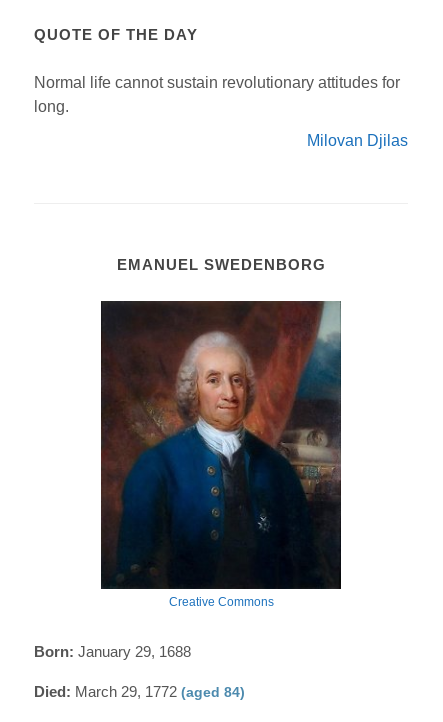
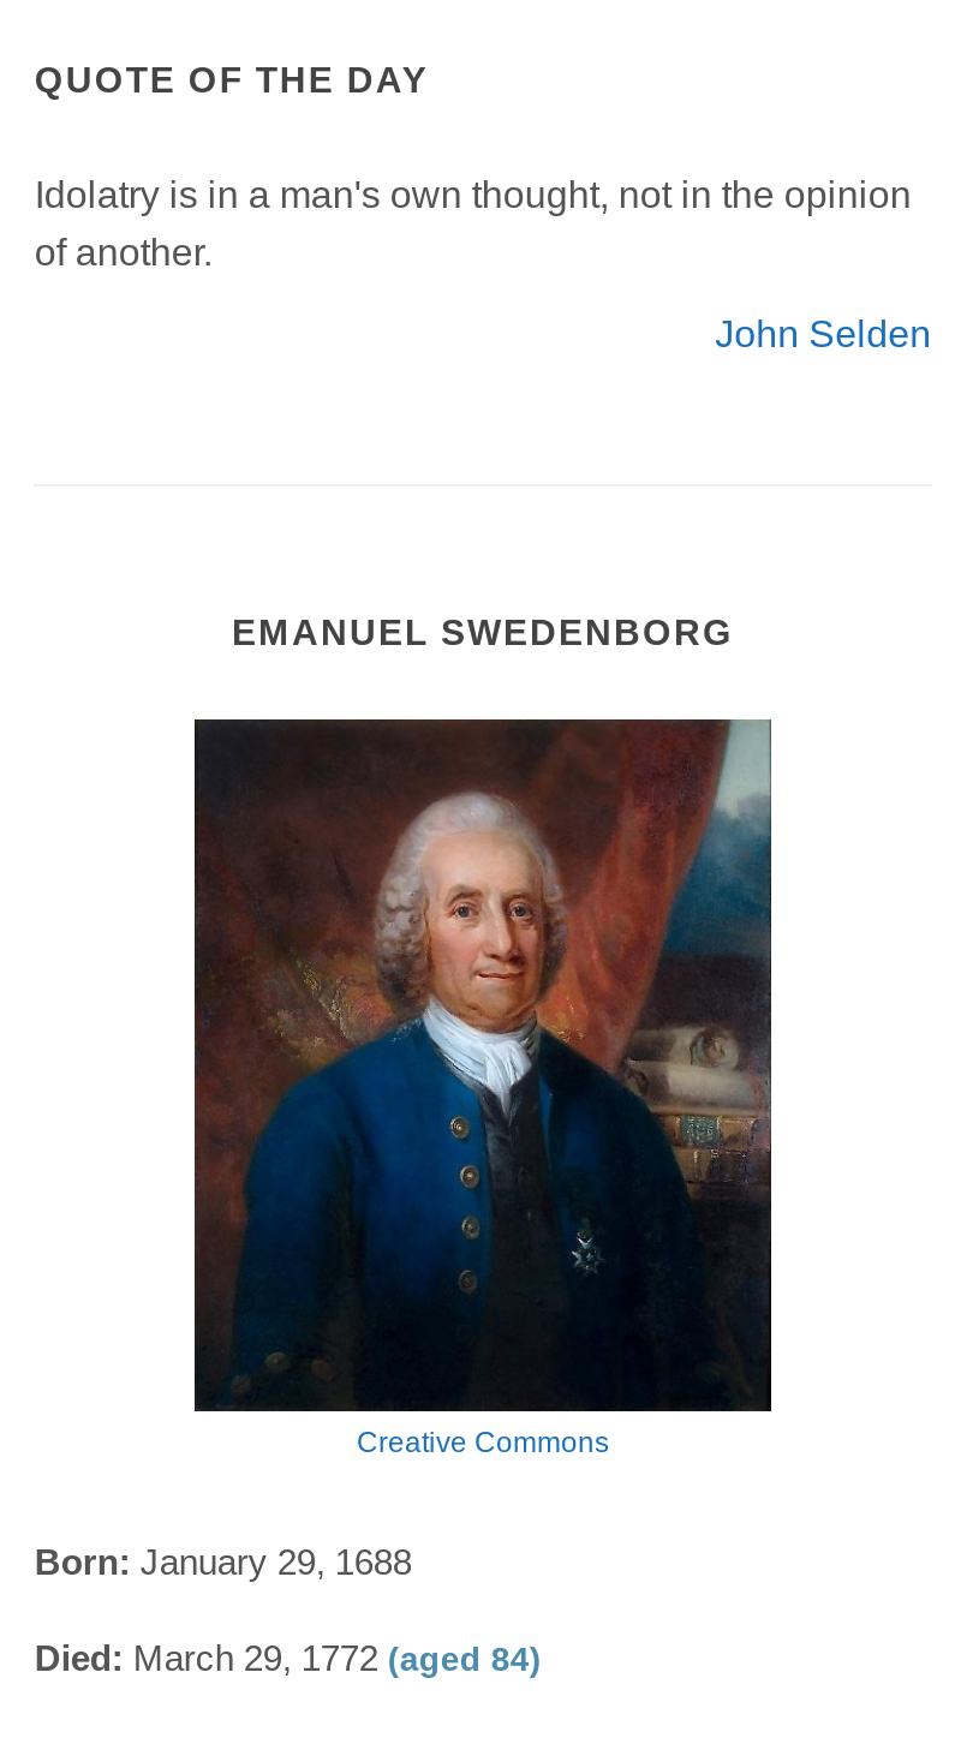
[34,74,400,115] Normal life cannot sustain revolutionary attitudes for | long. -> [35,173,912,272] Idolatry is in a man's own thought, not in the opinion | of another.
[307,132,408,149] Milovan Djilas -> [715,313,931,353] John Selden

